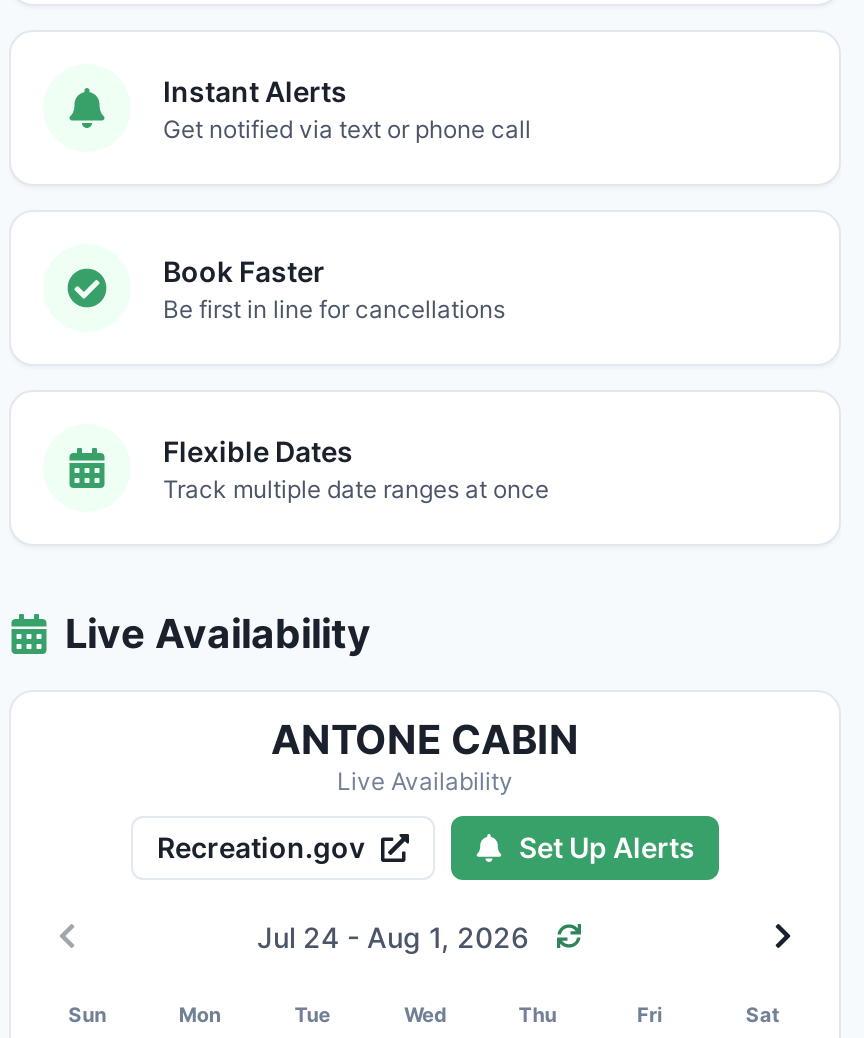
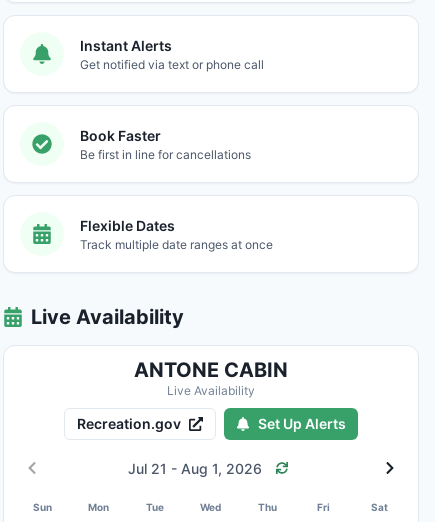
[257,919,529,953] Jul 24 - Aug 1, 2026 -> [128,459,262,476] Jul 21 - Aug 1, 2026

